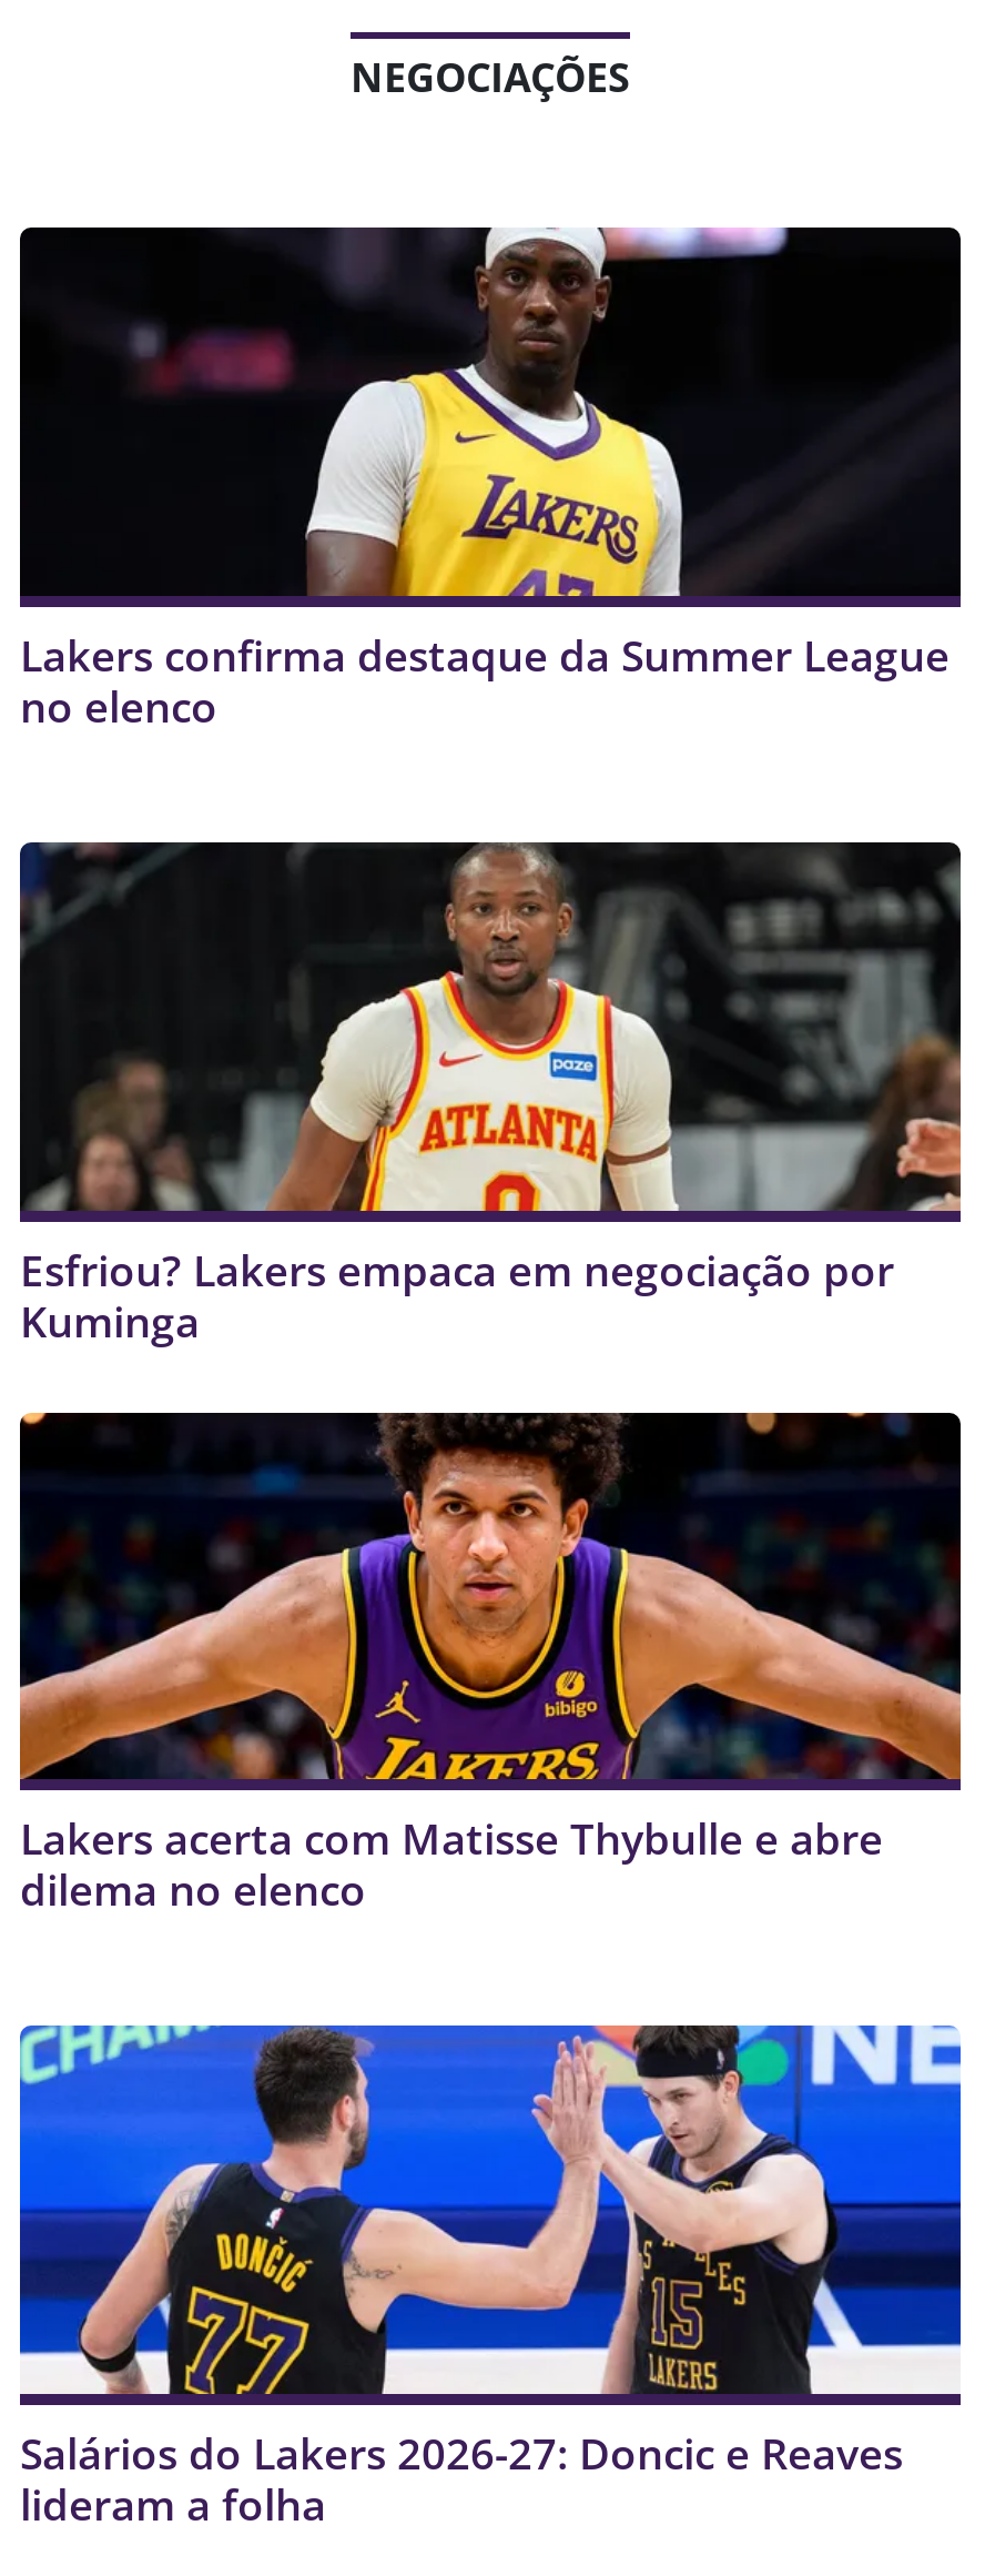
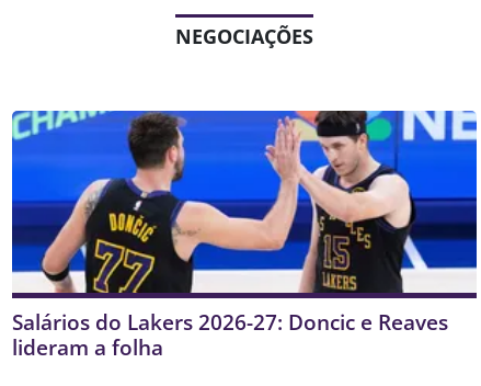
[18,225,963,736] [image] | Lakers confirma destaque da Summer League | no elenco -> none
[18,840,963,1350] [image] | Esfriou? Lakers empaca em negociação por | Kuminga -> none
[18,1411,963,1919] [image] | Lakers acerta com Matisse Thybulle e abre | dilema no elenco -> none

